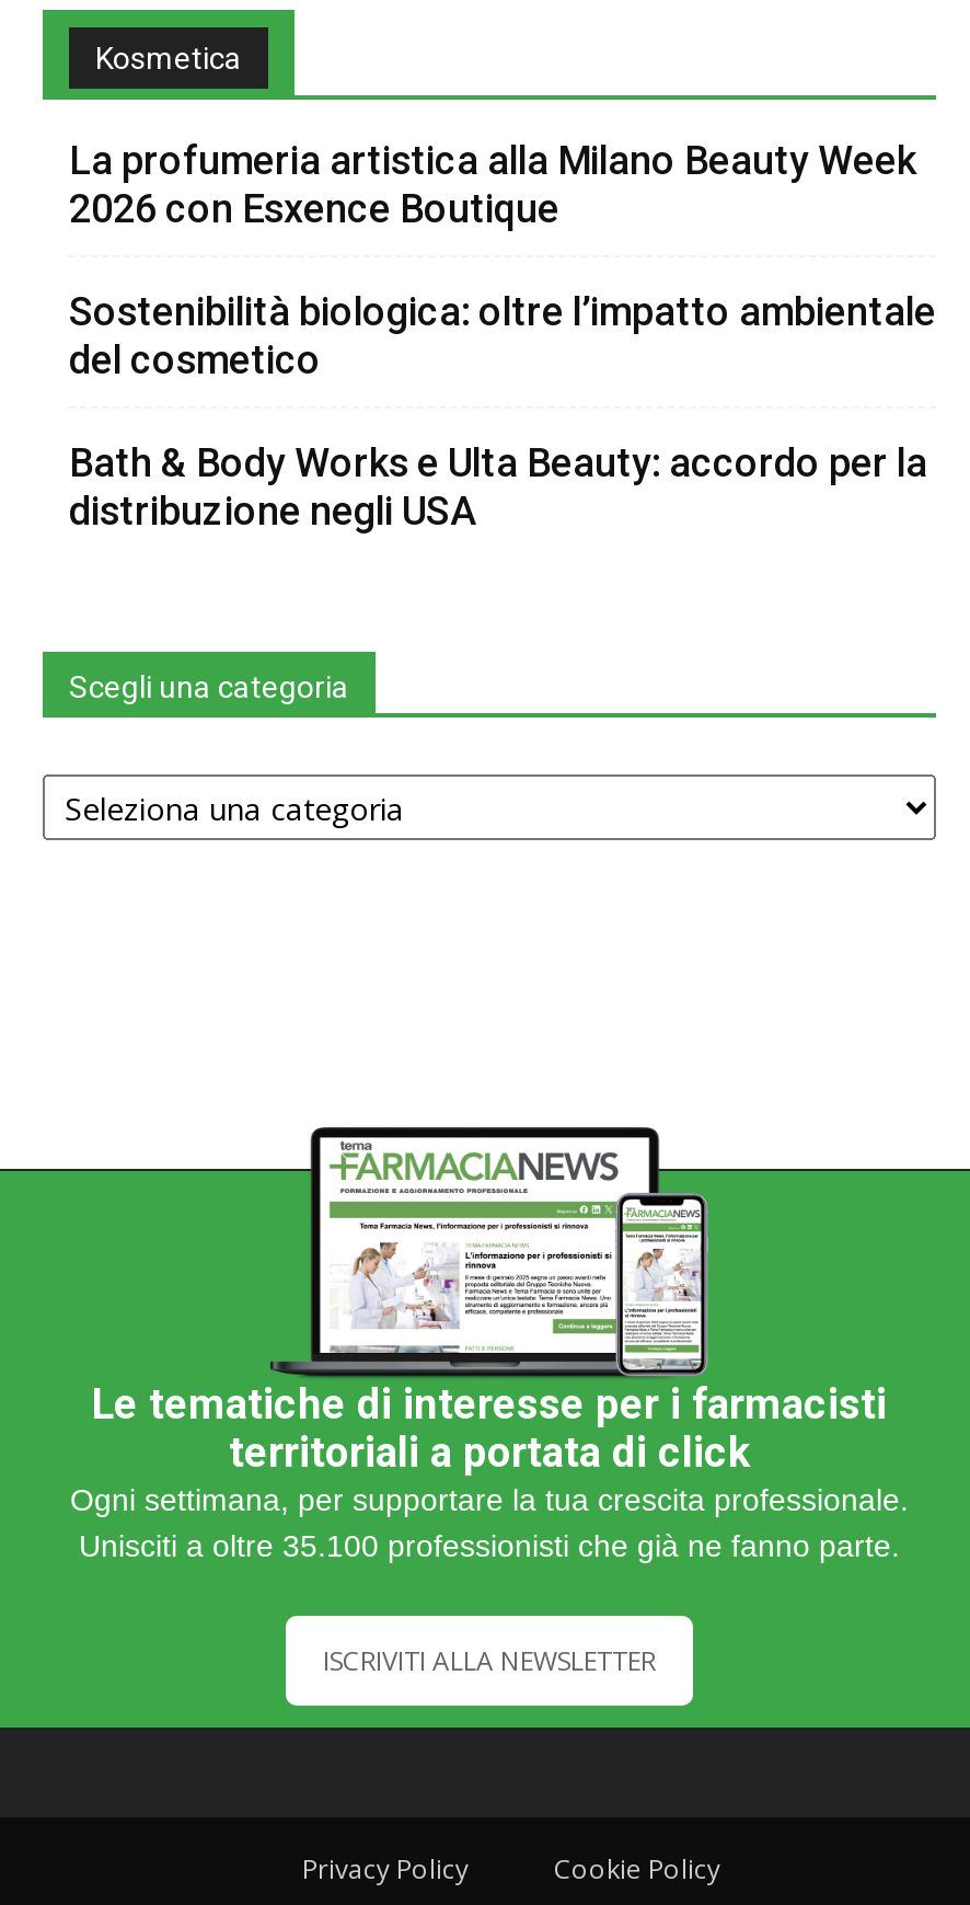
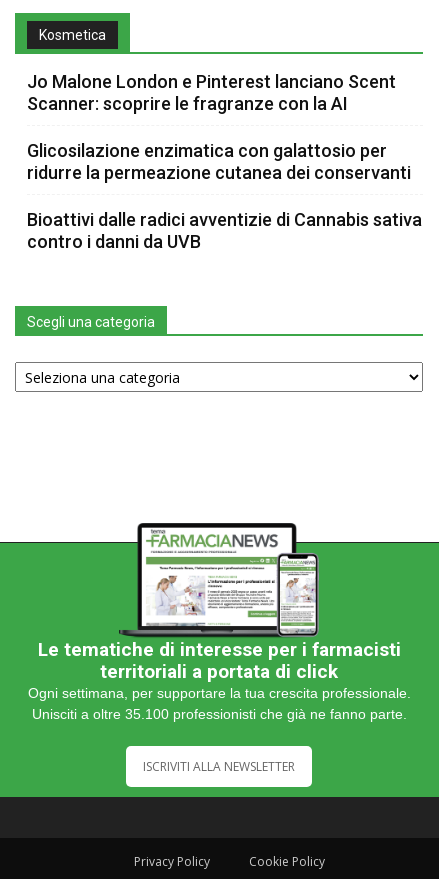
[69,138,916,232] La profumeria artistica alla Milano Beauty Week | 2026 con Esxence Boutique -> [27,71,396,114] Jo Malone London e Pinterest lanciano Scent | Scanner: scoprire le fragranze con la AI
[69,289,936,383] Sostenibilità biologica: oltre l’impatto ambientale | del cosmetico -> [27,140,411,183] Glicosilazione enzimatica con galattosio per | ridurre la permeazione cutanea dei conservanti
[69,440,927,534] Bath & Body Works e Ulta Beauty: accordo per la | distribuzione negli USA -> [27,209,422,252] Bioattivi dalle radici avventizie di Cannabis sativa | contro i danni da UVB

